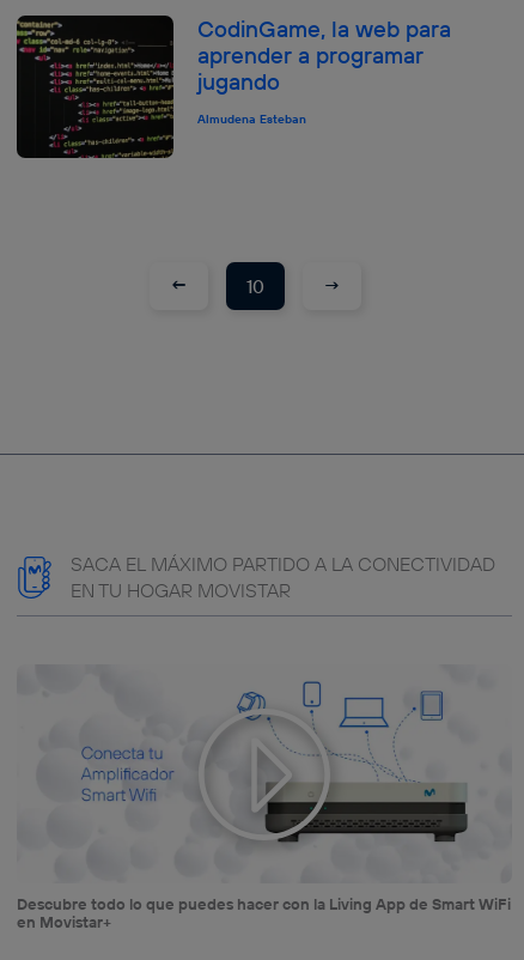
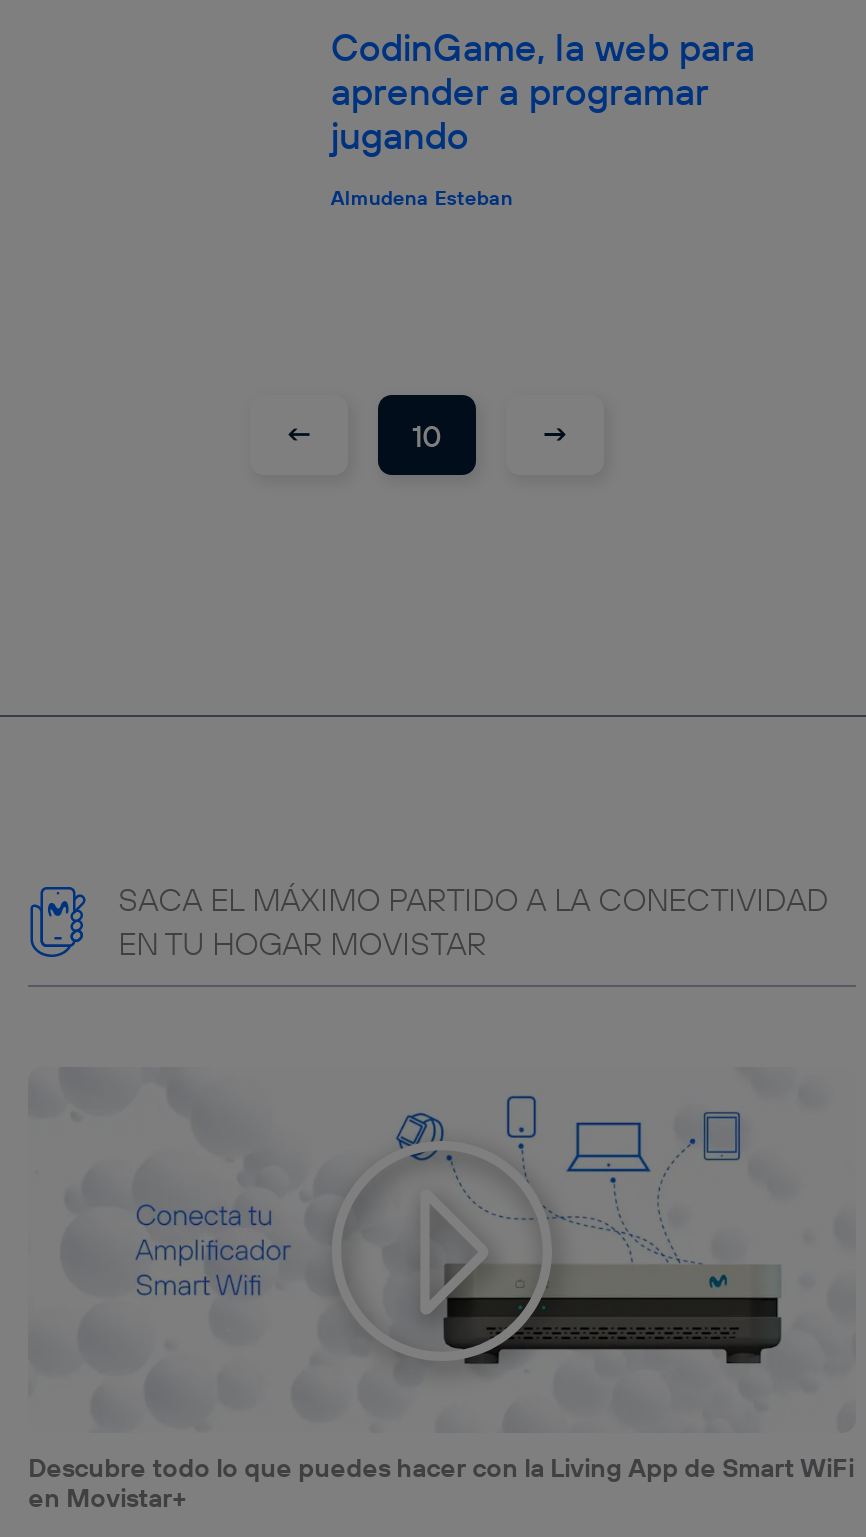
[16,14,175,159] [image] -> none

